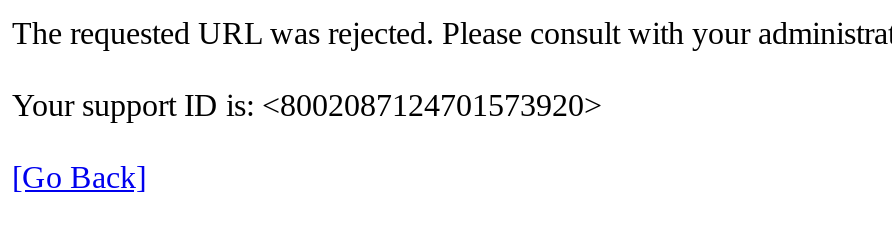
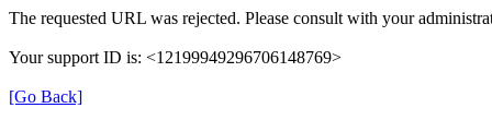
[12,88,602,122] Your support ID is: <8002087124701573920> -> [9,48,342,67] Your support ID is: <12199949296706148769>

